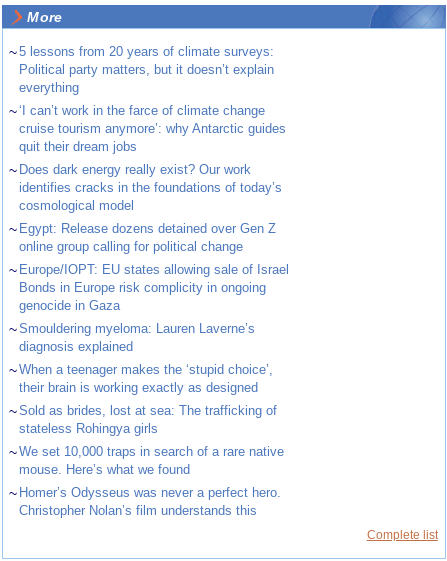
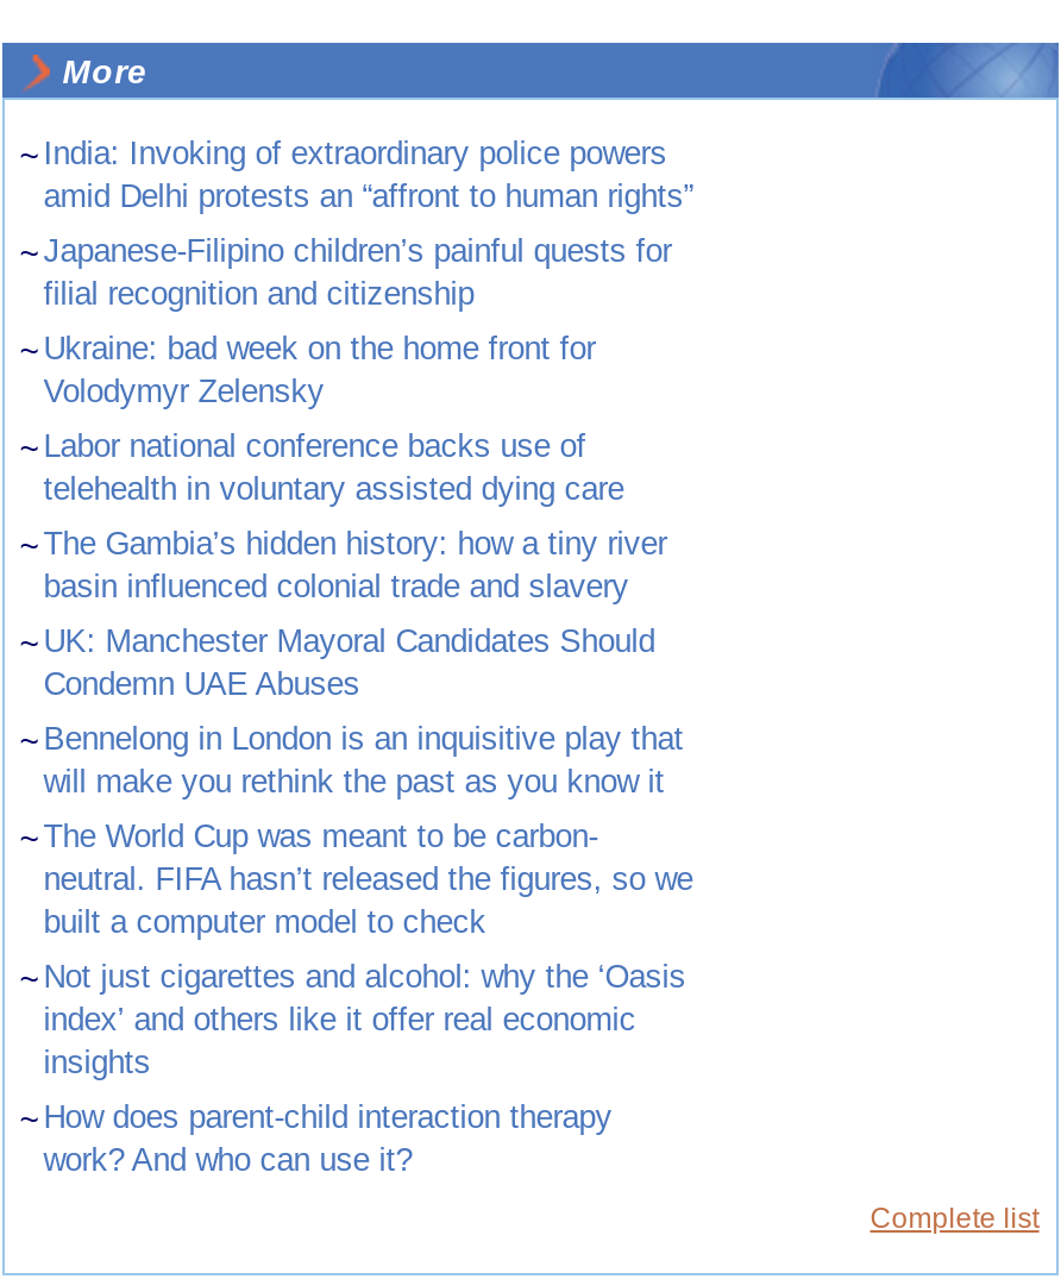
[9,44,274,95] ~ 5 lessons from 20 years of climate surveys: | Political party matters, but it doesn’t explain | everything -> [20,137,693,215] ~ India: Invoking of extraordinary police powers | amid Delhi protests an “affront to human rights”
[9,103,286,154] ~ ‘I can’t work in the farce of climate change | cruise tourism anymore’: why Antarctic guides | quit their dream jobs -> [20,234,671,313] ~ Japanese-Filipino children’s painful quests for | filial recognition and citizenship
[9,162,282,213] ~ Does dark energy really exist? Our work | identifies cracks in the foundations of today’s | cosmological model -> [20,332,595,410] ~ Ukraine: bad week on the home front for | Volodymyr Zelensky
[9,221,276,254] ~ Egypt: Release dozens detained over Gen Z | online group calling for political change -> [20,430,624,508] ~ Labor national conference backs use of | telehealth in voluntary assisted dying care
[9,262,289,313] ~ Europe/IOPT: EU states allowing sale of Israel | Bonds in Europe risk complicity in ongoing | genocide in Gaza -> [20,527,667,606] ~ The Gambia’s hidden history: how a tiny river | basin influenced colonial trade and slavery
[9,321,255,354] ~ Smouldering myeloma: Lauren Laverne’s | diagnosis explained -> [20,625,655,703] ~ UK: Manchester Mayoral Candidates Should | Condemn UAE Abuses
[9,362,273,395] ~ When a teenager makes the ‘stupid choice’, | their brain is working exactly as designed -> [20,722,683,801] ~ Bennelong in London is an inquisitive play that | will make you rethink the past as you know it
[9,403,277,436] ~ Sold as brides, lost at sea: The trafficking of | stateless Rohingya girls -> [20,820,693,941] ~ The World Cup was meant to be carbon- | neutral. FIFA hasn’t released the figures, so we | built a computer model to check
[9,444,284,477] ~ We set 10,000 traps in search of a rare native | mouse. Here’s what we found -> [20,960,686,1081] ~ Not just cigarettes and alcohol: why the ‘Oasis | index’ and others like it offer real economic | insights
[9,485,281,518] ~ Homer’s Odysseus was never a perfect hero. | Christopher Nolan’s film understands this -> [20,1101,612,1179] ~ How does parent-child interaction therapy | work? And who can use it?

